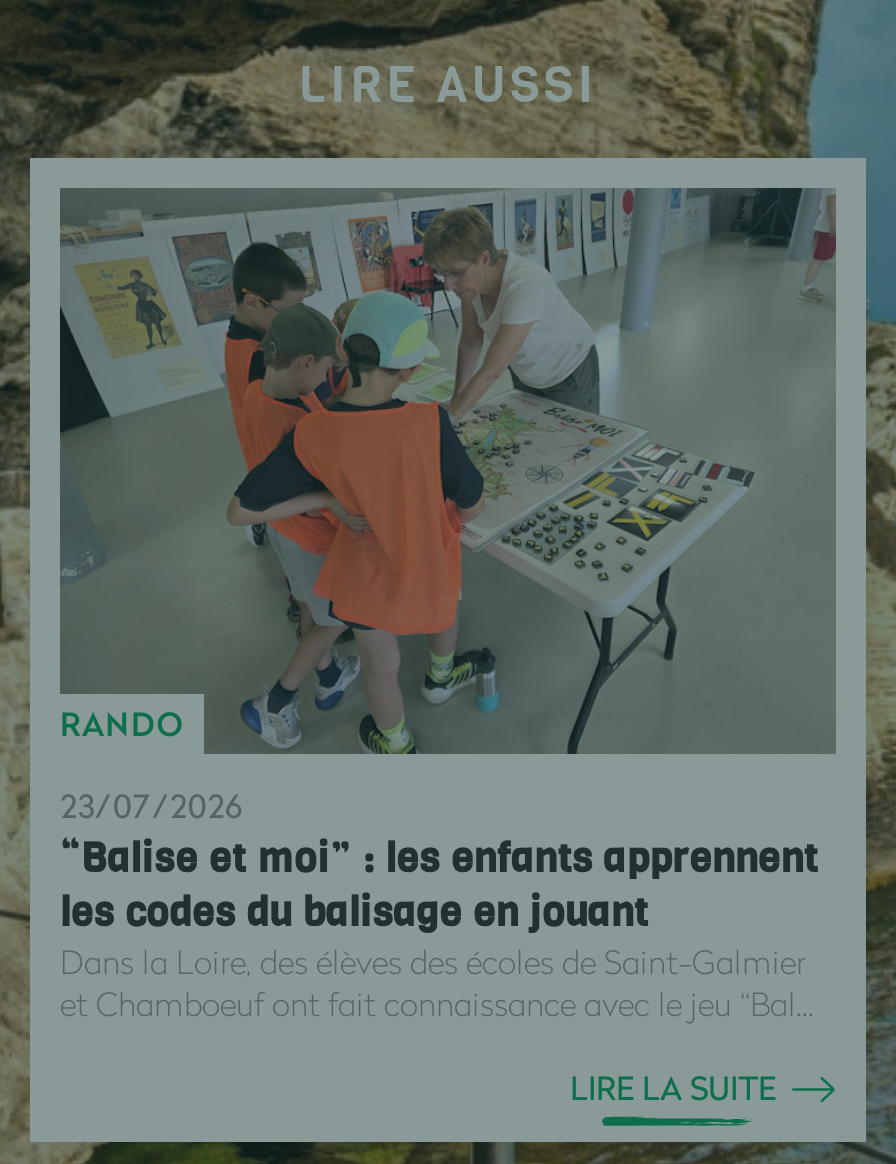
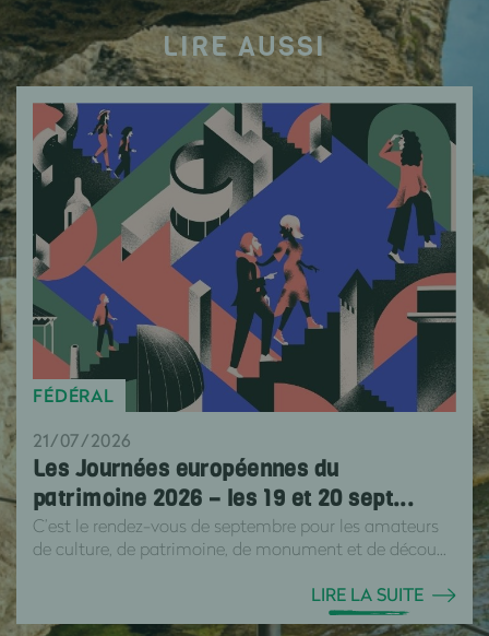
[58,186,836,756] [image] | RANDO -> [32,103,456,413] [image] | FÉDÉRAL
[60,784,818,1024] 23/07/2026 | “Balise et moi” : les enfants apprennent | les codes du balisage en jouant | Dans la Loire, des élèves des écoles de Saint-Galmier | et Chamboeuf ont fait connaissance avec le jeu “Bal... -> [33,428,446,559] 21/07/2026 | Les Journées européennes du | patrimoine 2026 – les 19 et 20 sept... | C’est le rendez-vous de septembre pour les amateurs | de culture, de patrimoine, de monument et de décou...

